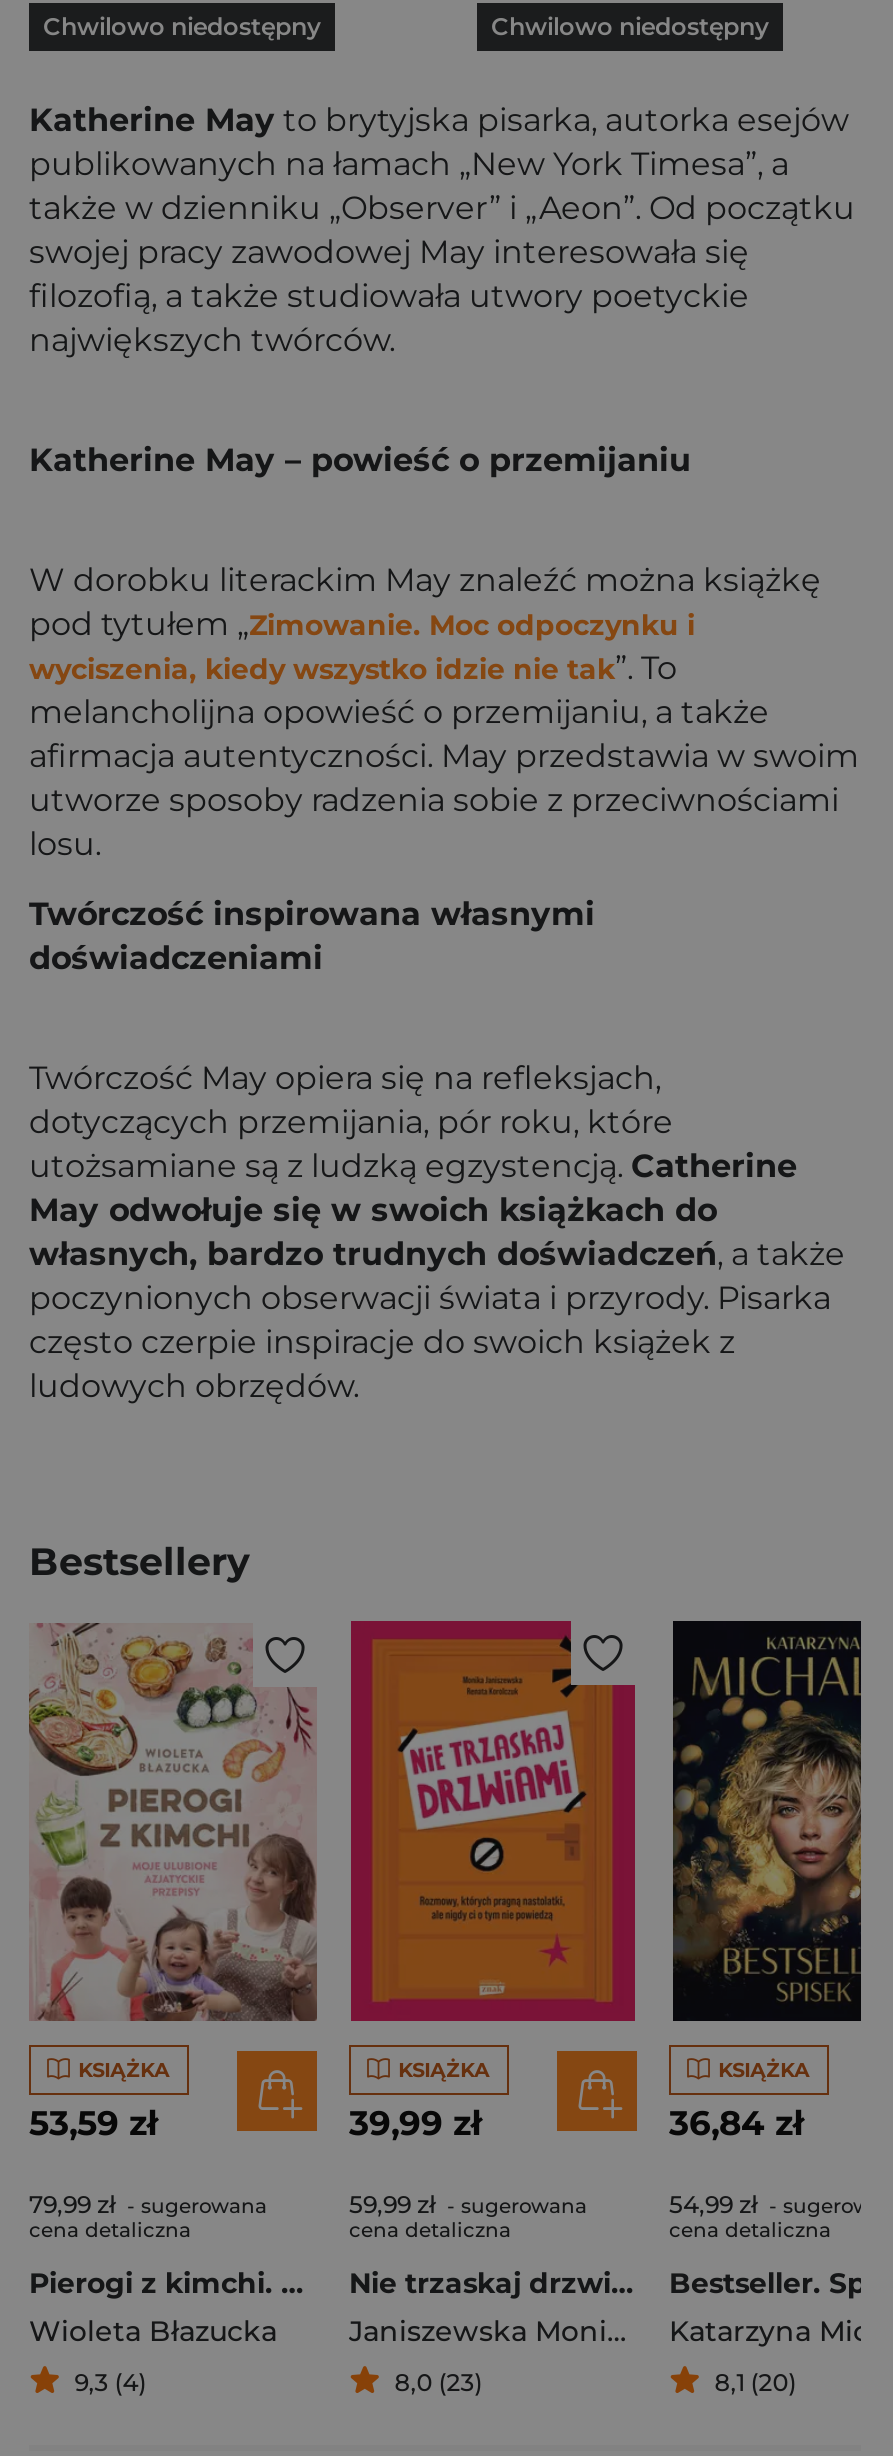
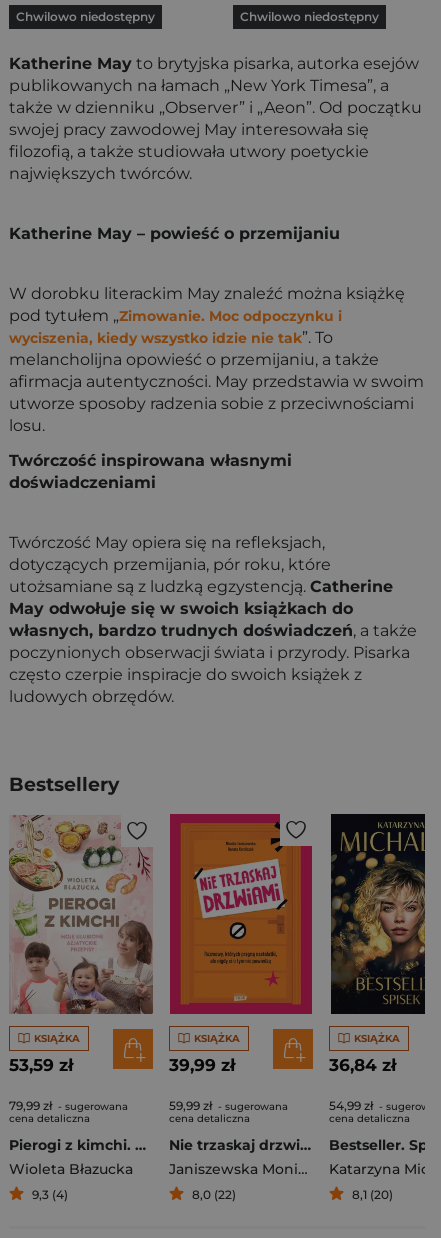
[395,2368,483,2398] 8,0 (23) -> [192,1187,236,1202] 8,0 (22)

